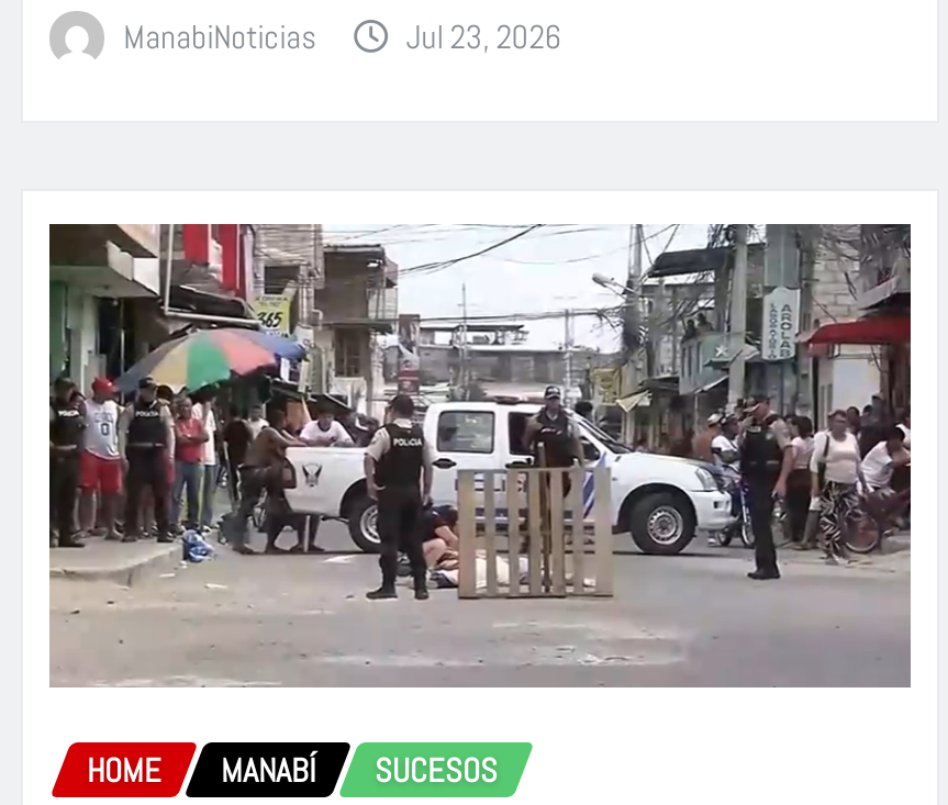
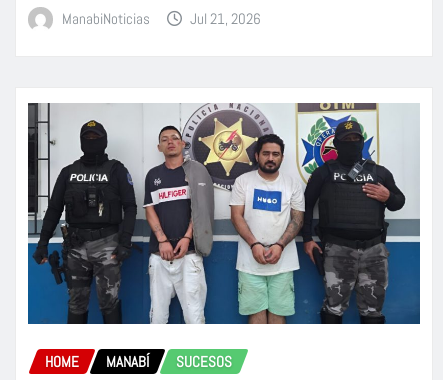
[406,15,562,56] Jul 23, 2026 -> [190,9,261,28] Jul 21, 2026
[47,222,913,690] [image] -> [27,102,421,325] [image]

